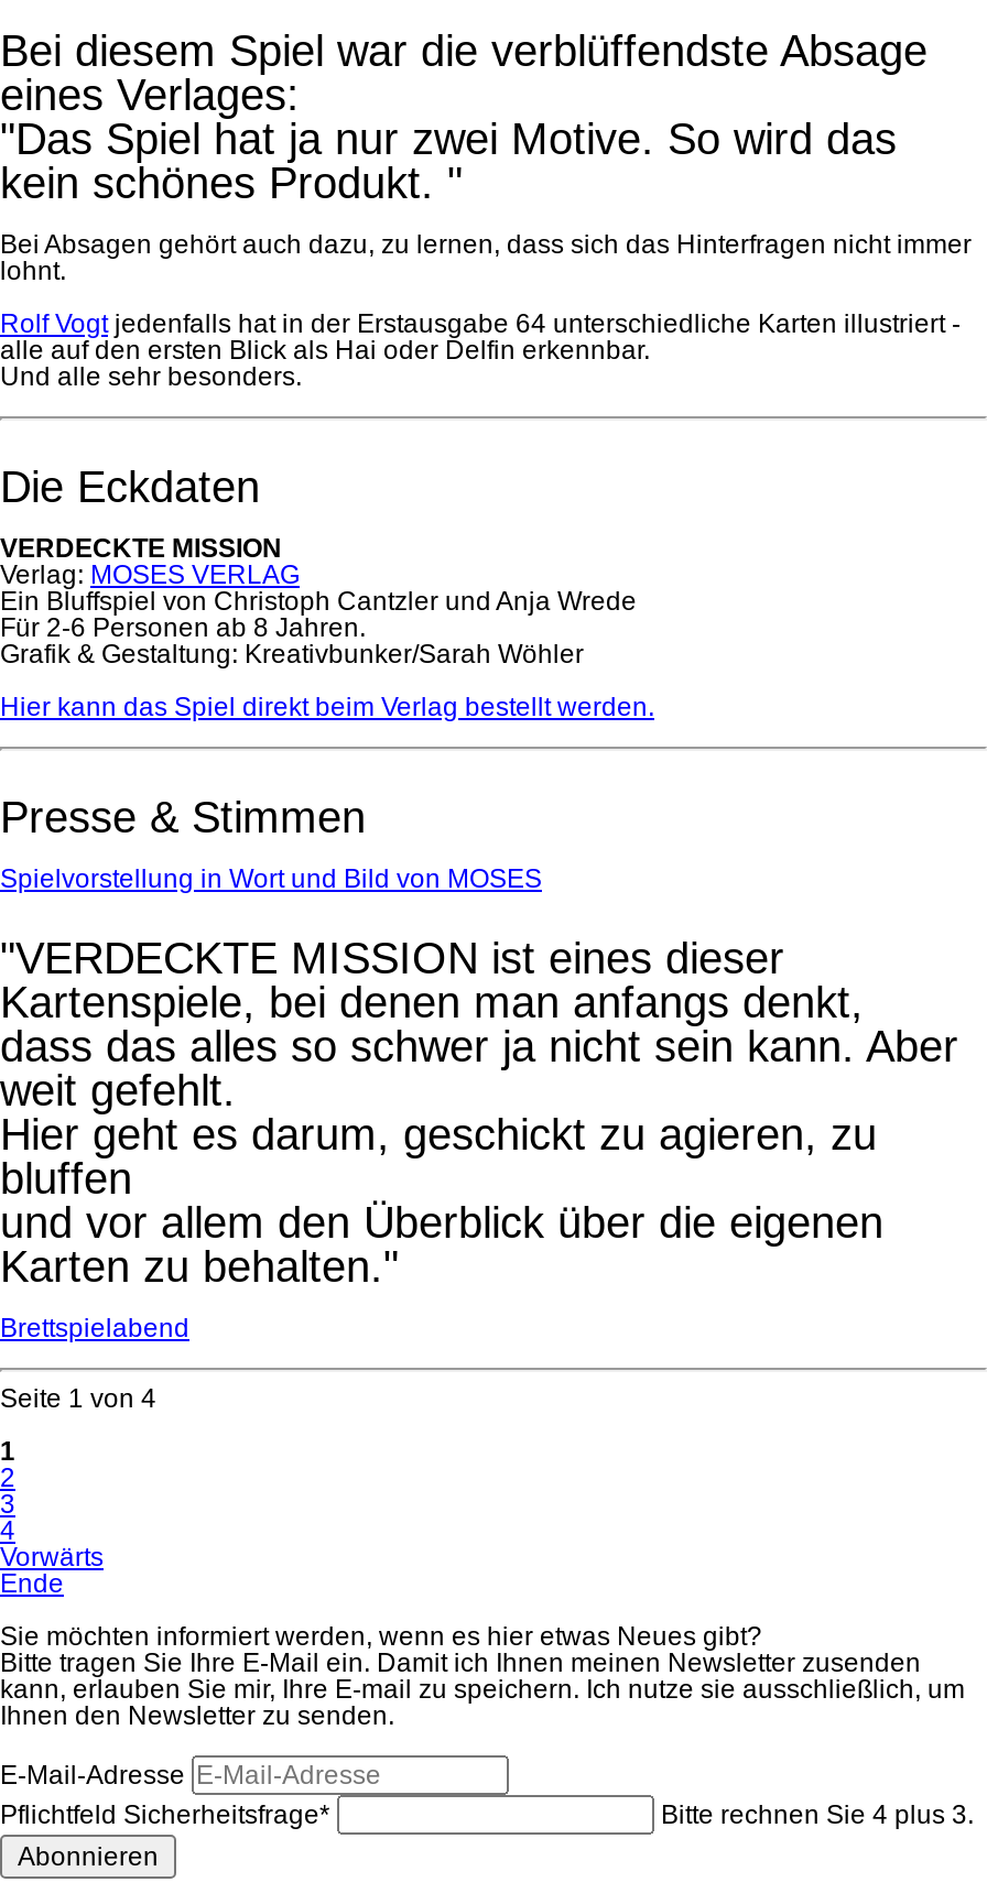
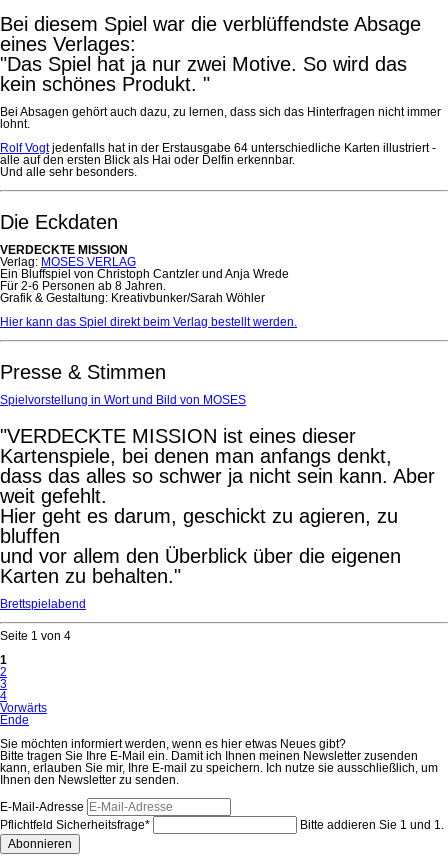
[661,1799,974,1830] Bitte rechnen Sie 4 plus 3. -> [300,818,444,832] Bitte addieren Sie 1 und 1.

